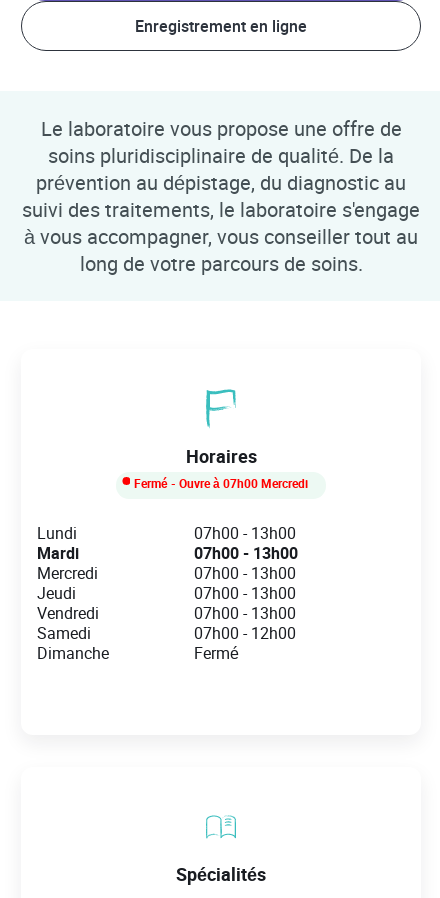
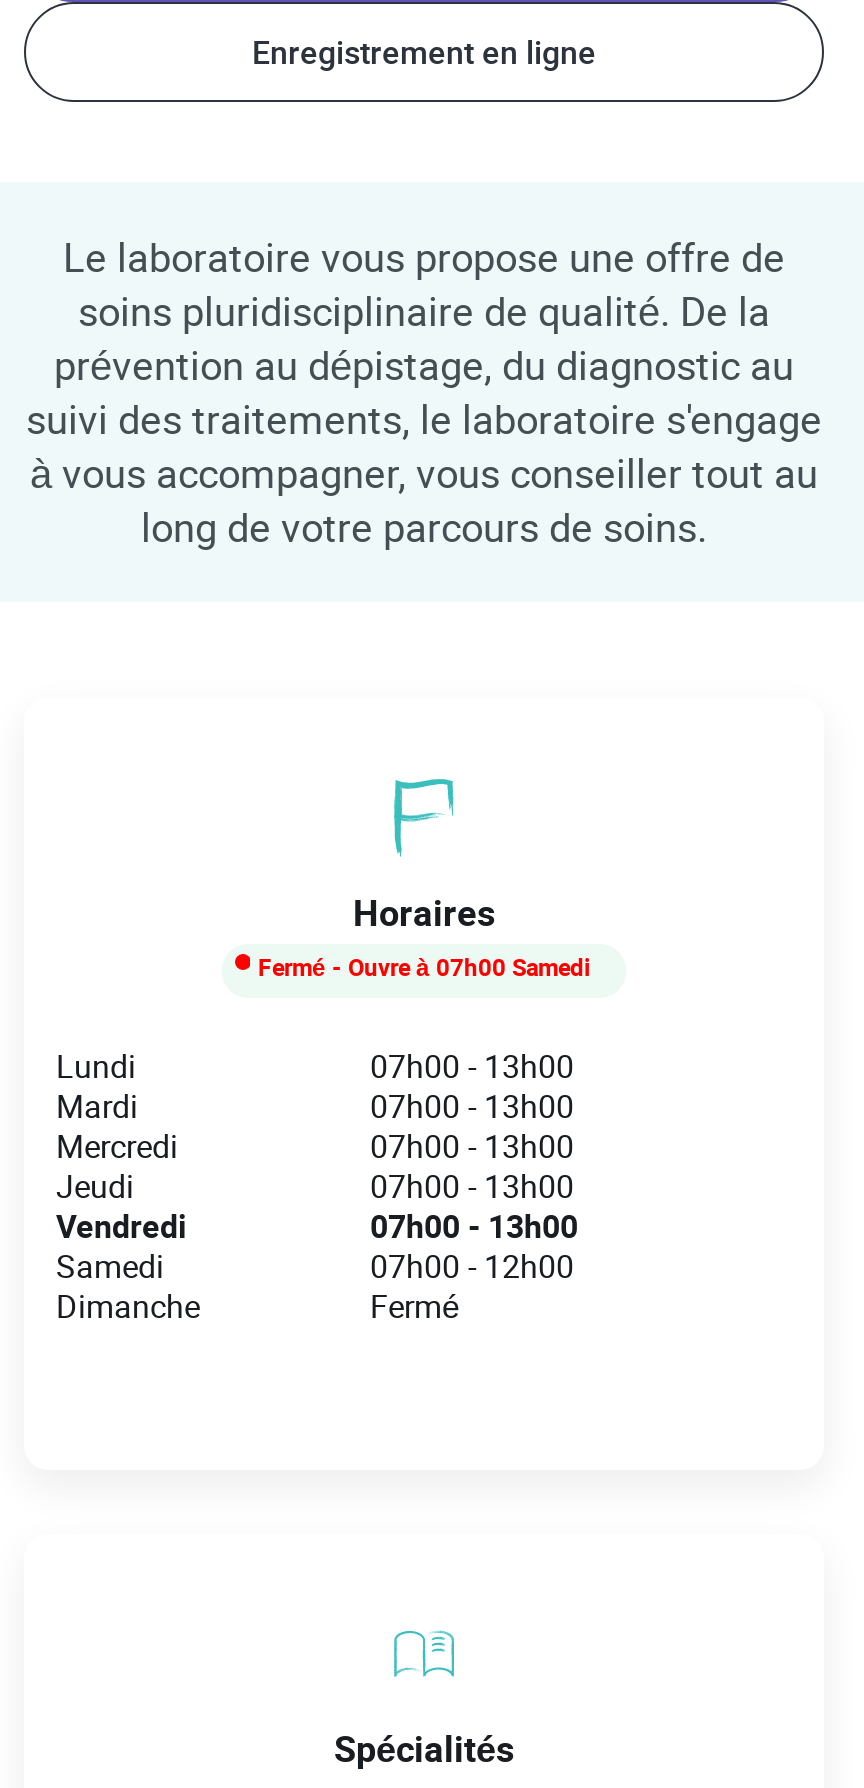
[134,475,308,491] Fermé - Ouvre à 07h00 Mercredi -> [258,950,590,982] Fermé - Ouvre à 07h00 Samedi

